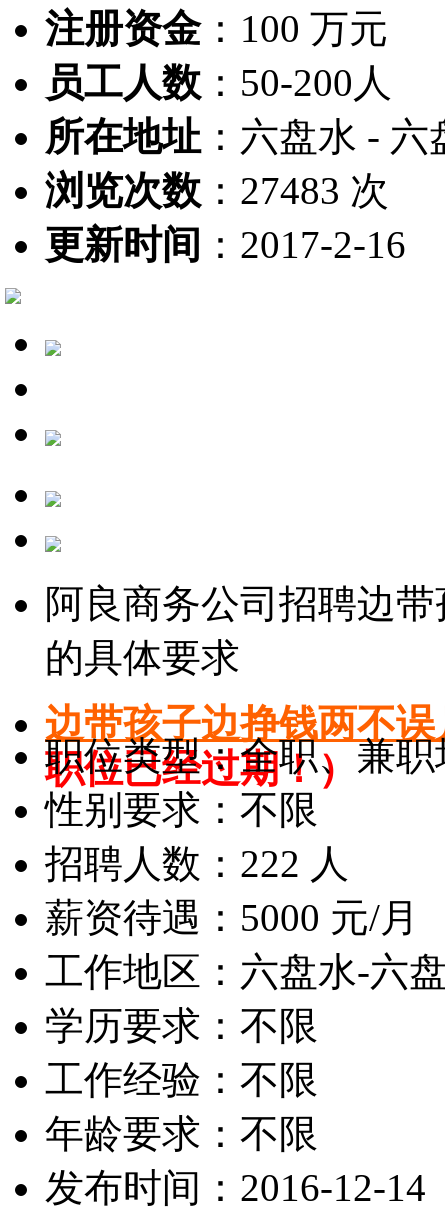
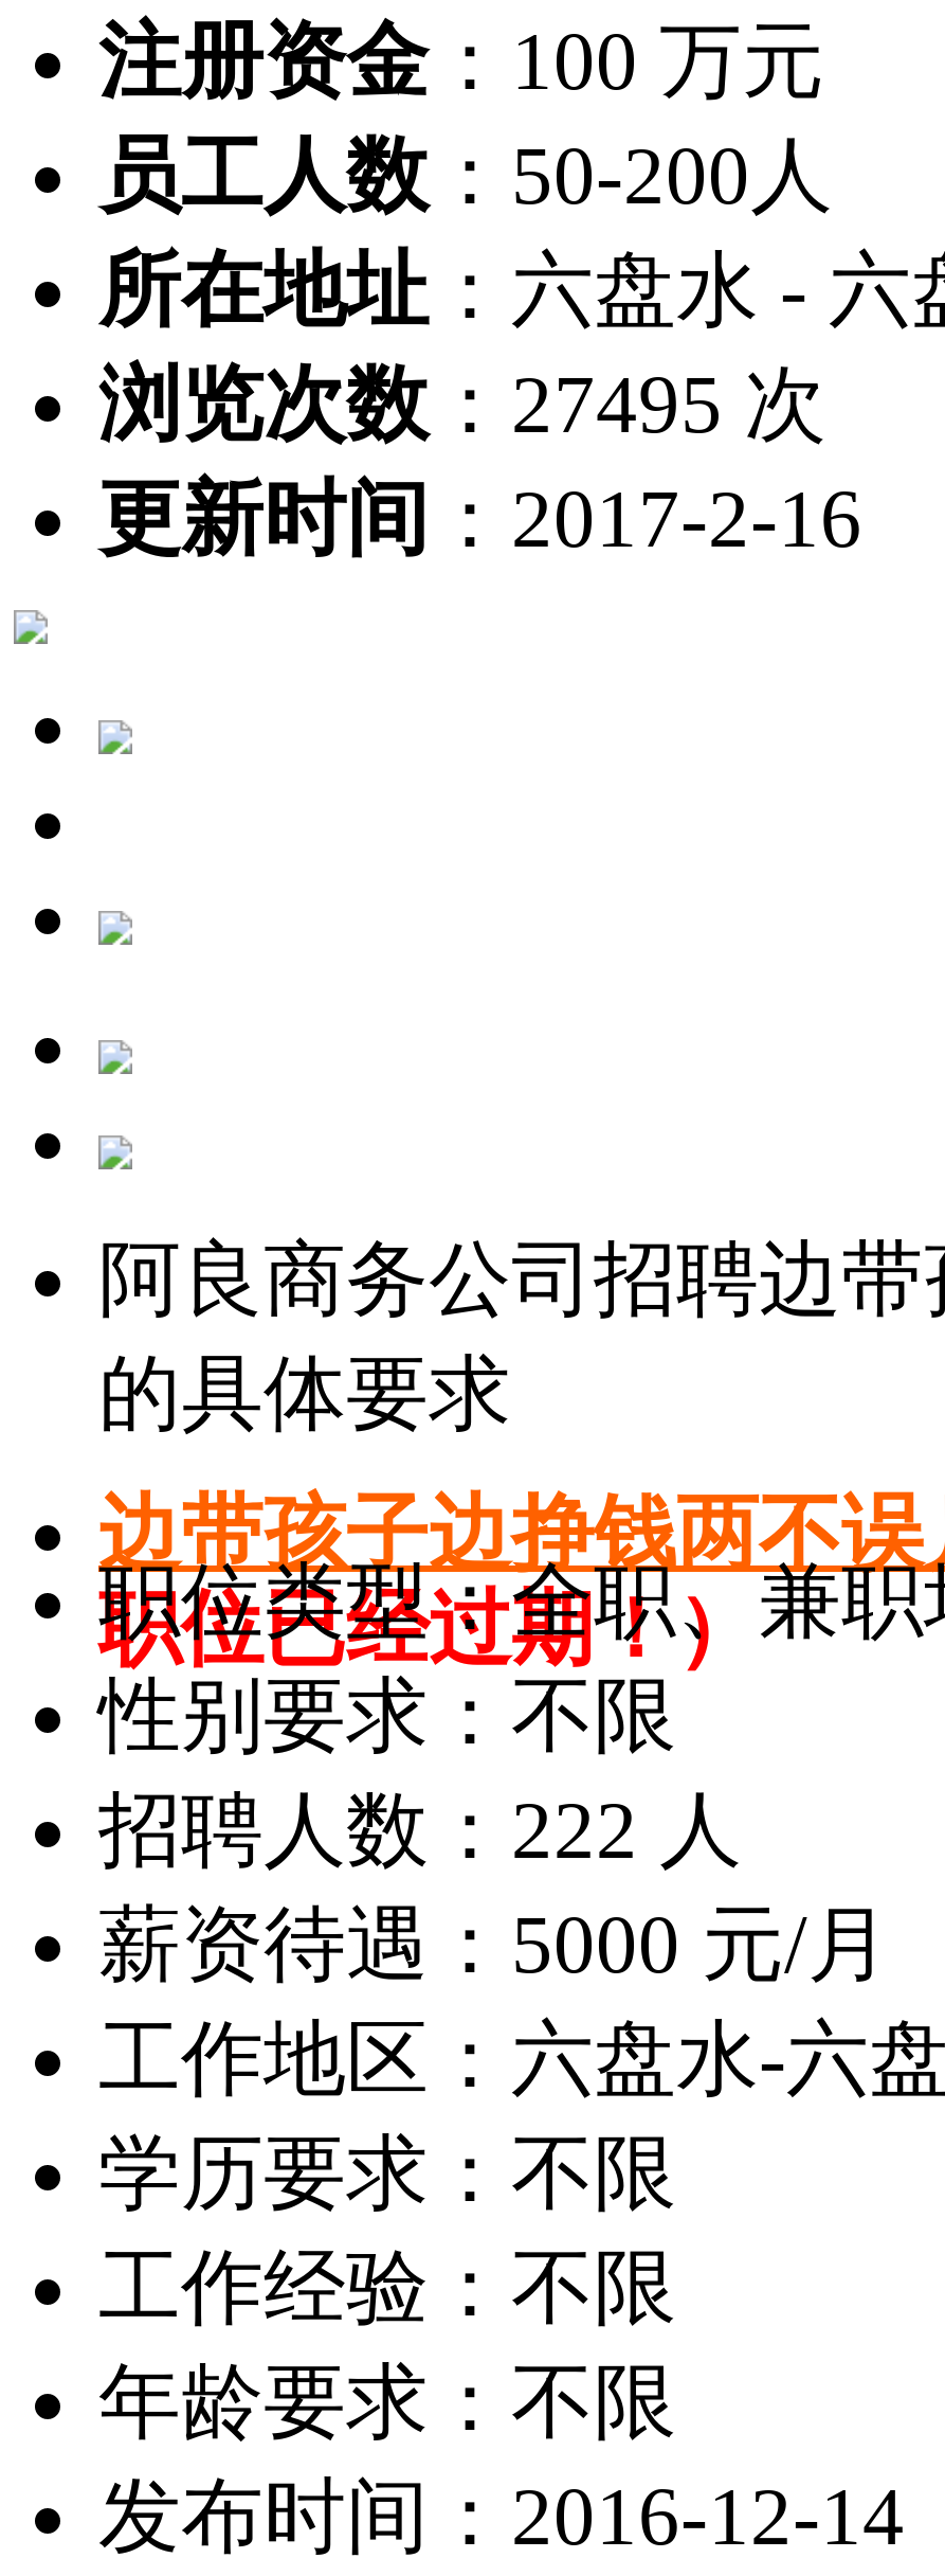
[45,169,389,212] 浏览次数：27483 次 -> [98,358,826,449] 浏览次数：27495 次

